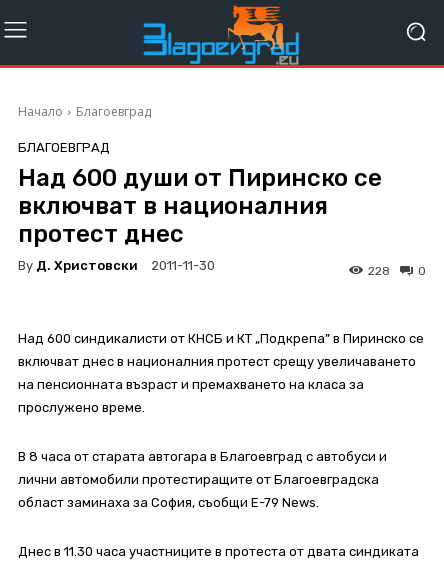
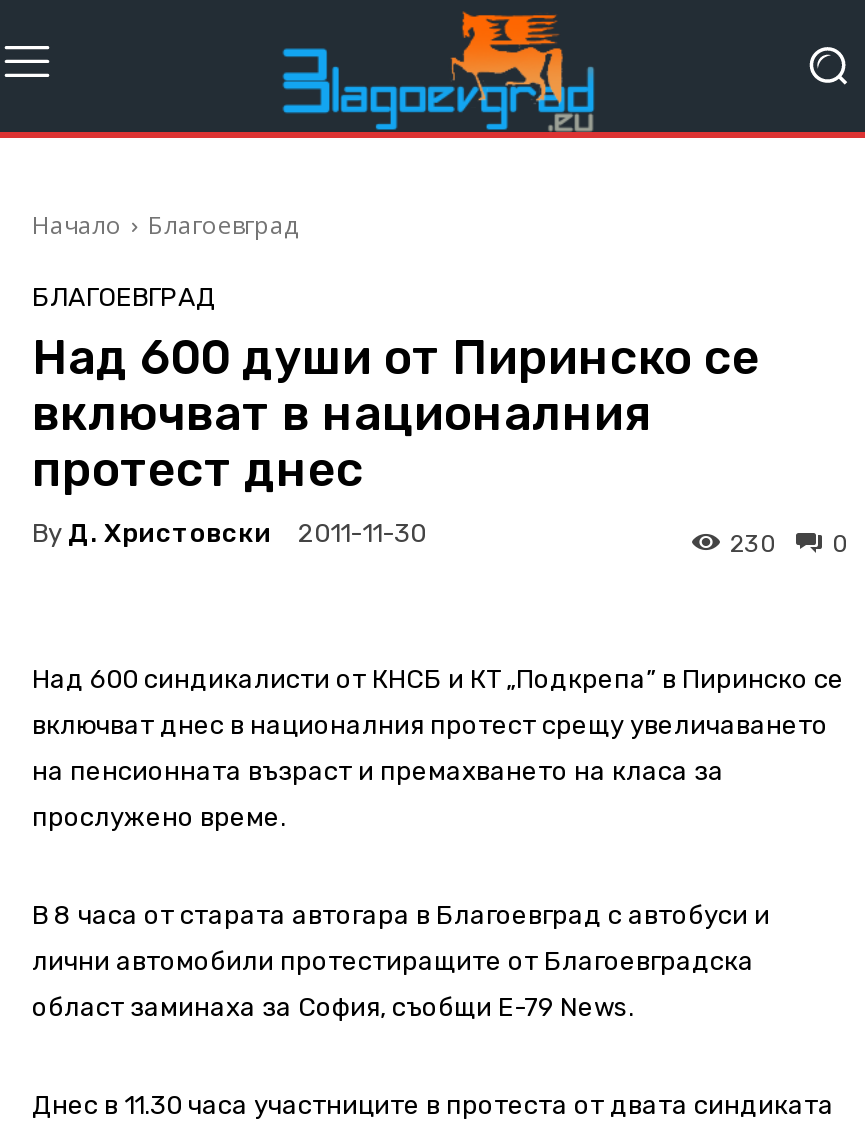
[368,264,426,278] 228 0 -> [730,530,848,558] 230 0

